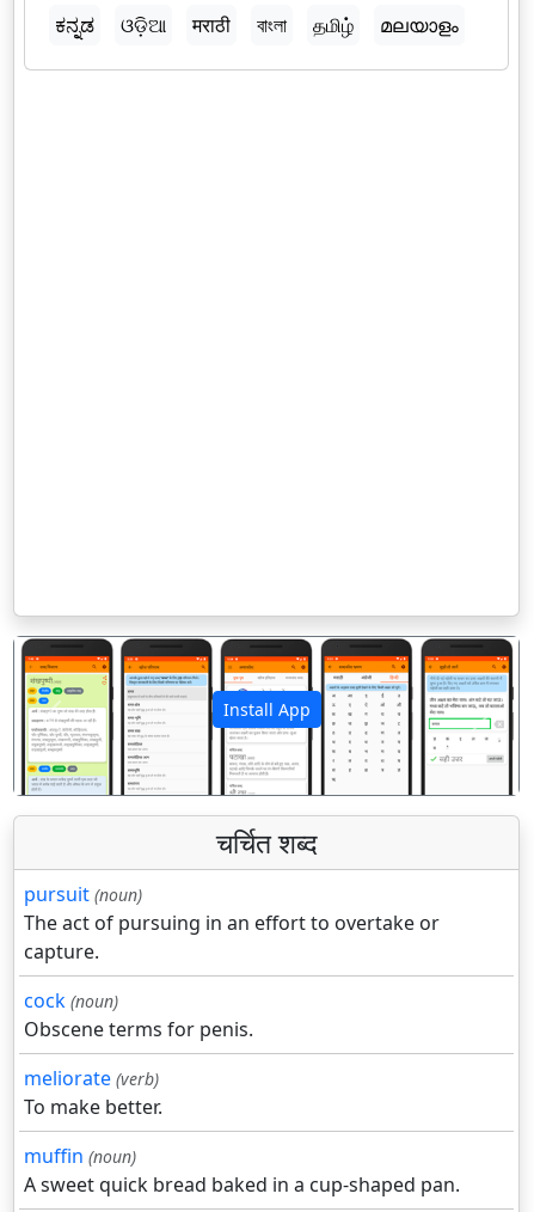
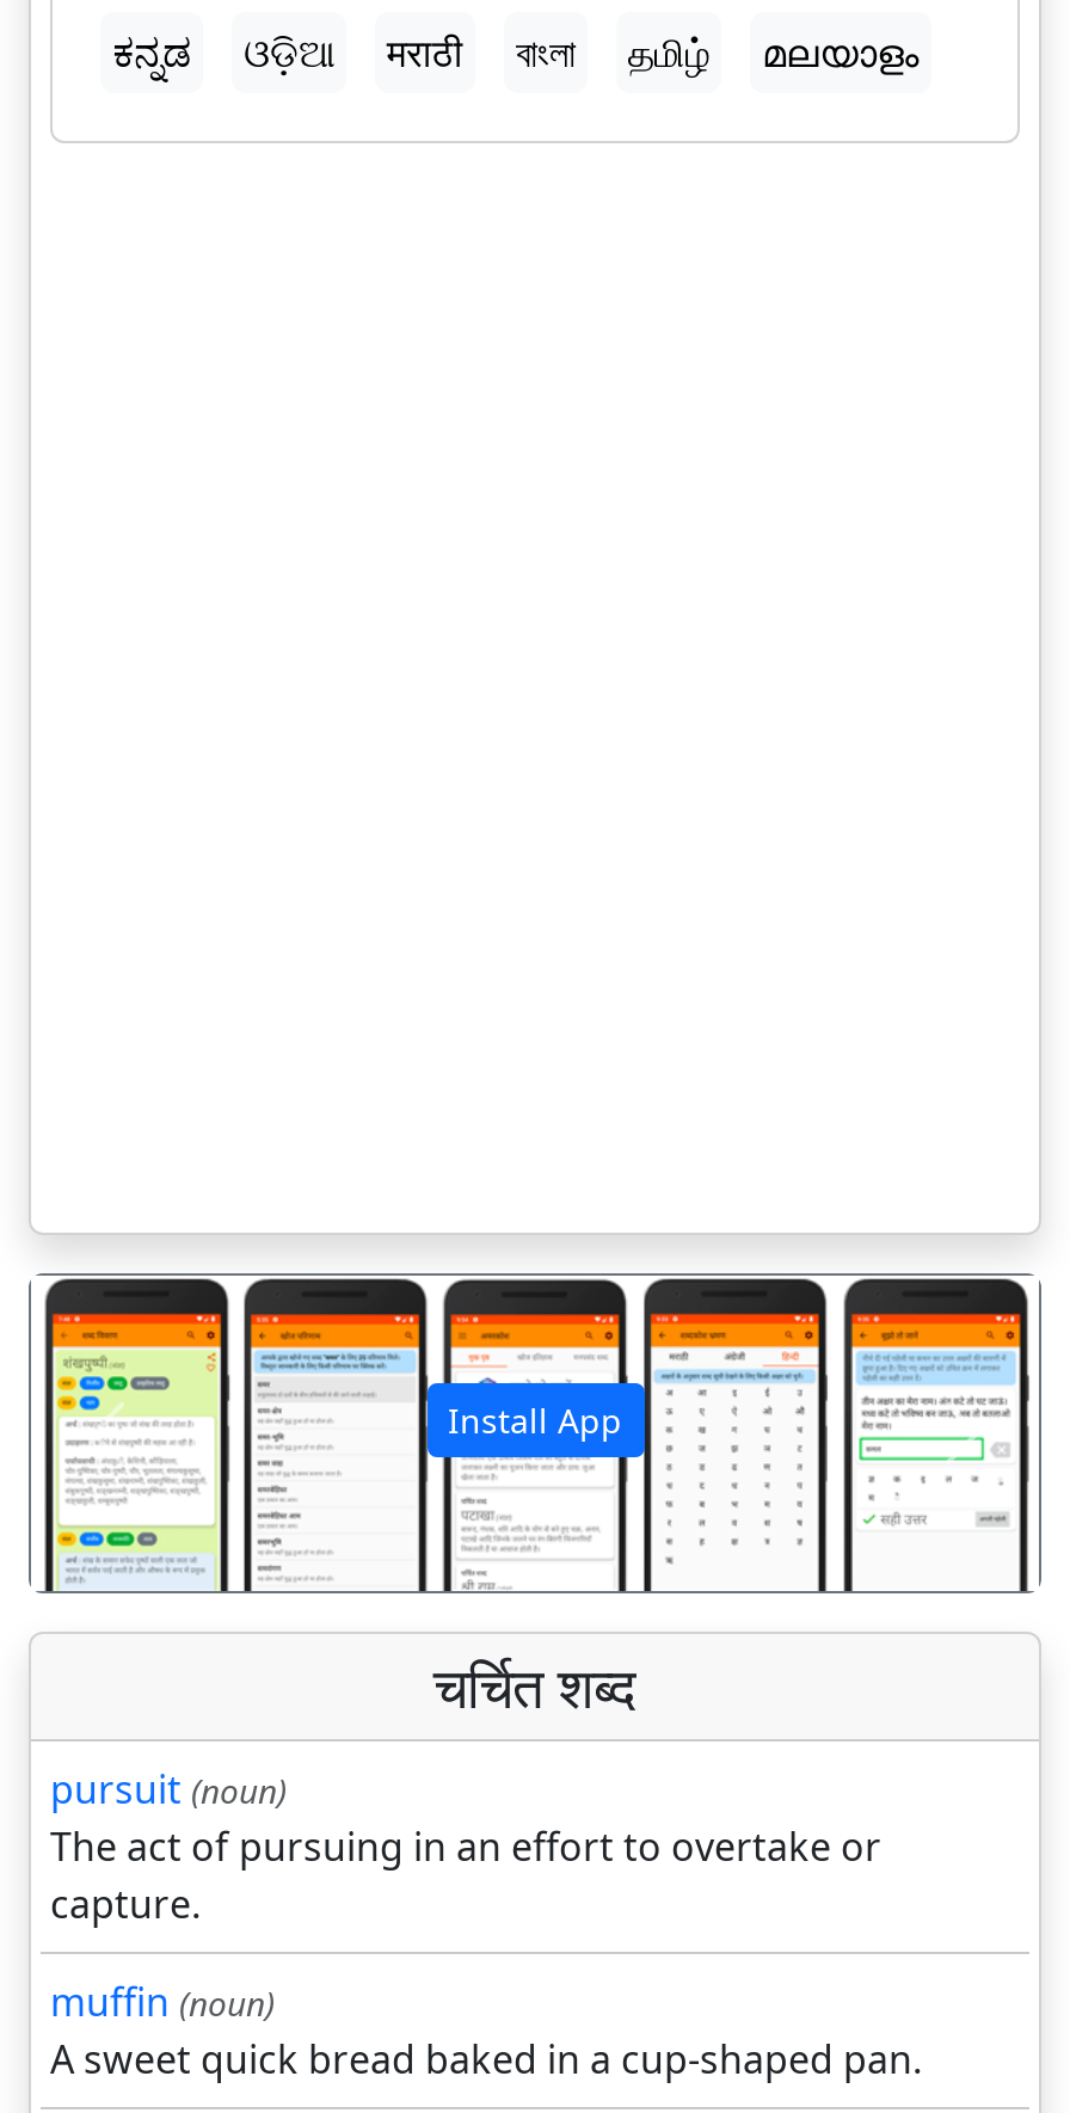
[24,988,253,1120] cock (noun) | Obscene terms for penis. | meliorate (verb) | To make better. -> none

